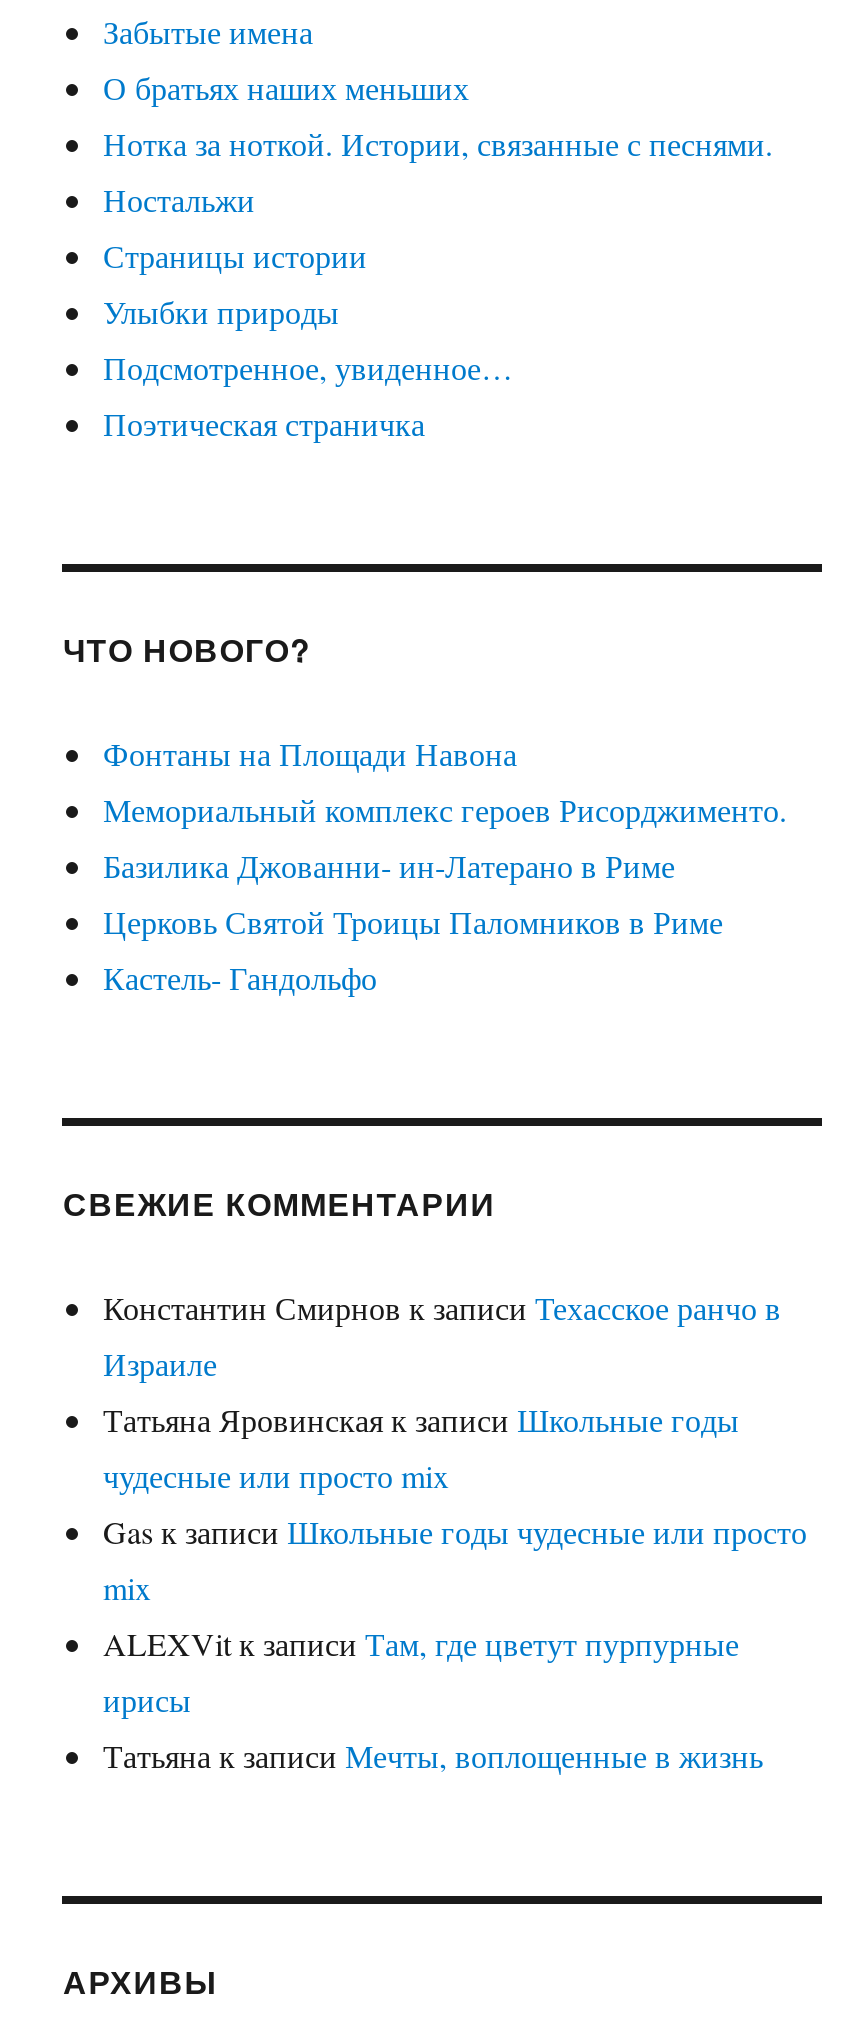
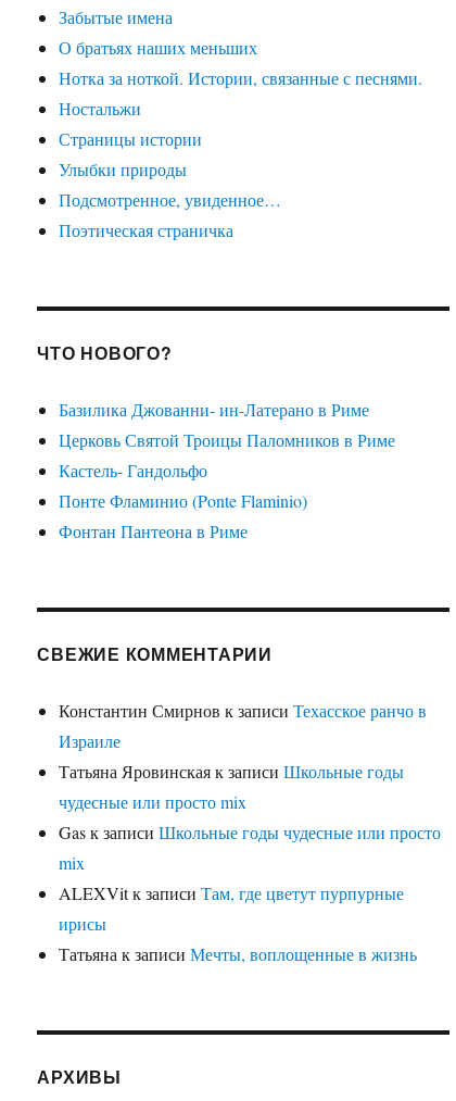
[103,732,787,830] Фонтаны на Площади Навона | Мемориальный комплекс героев Рисорджименто. -> none
moved [103,844,723,998] -> [59,398,396,481]: Базилика Джованни- ин-Латерано в Риме | Церковь Святой Троицы Паломников в Риме | Кастель- Гандольфо
none -> [59,489,308,542] Понте Фламинио (Ponte Flaminio) | Фонтан Пантеона в Риме

